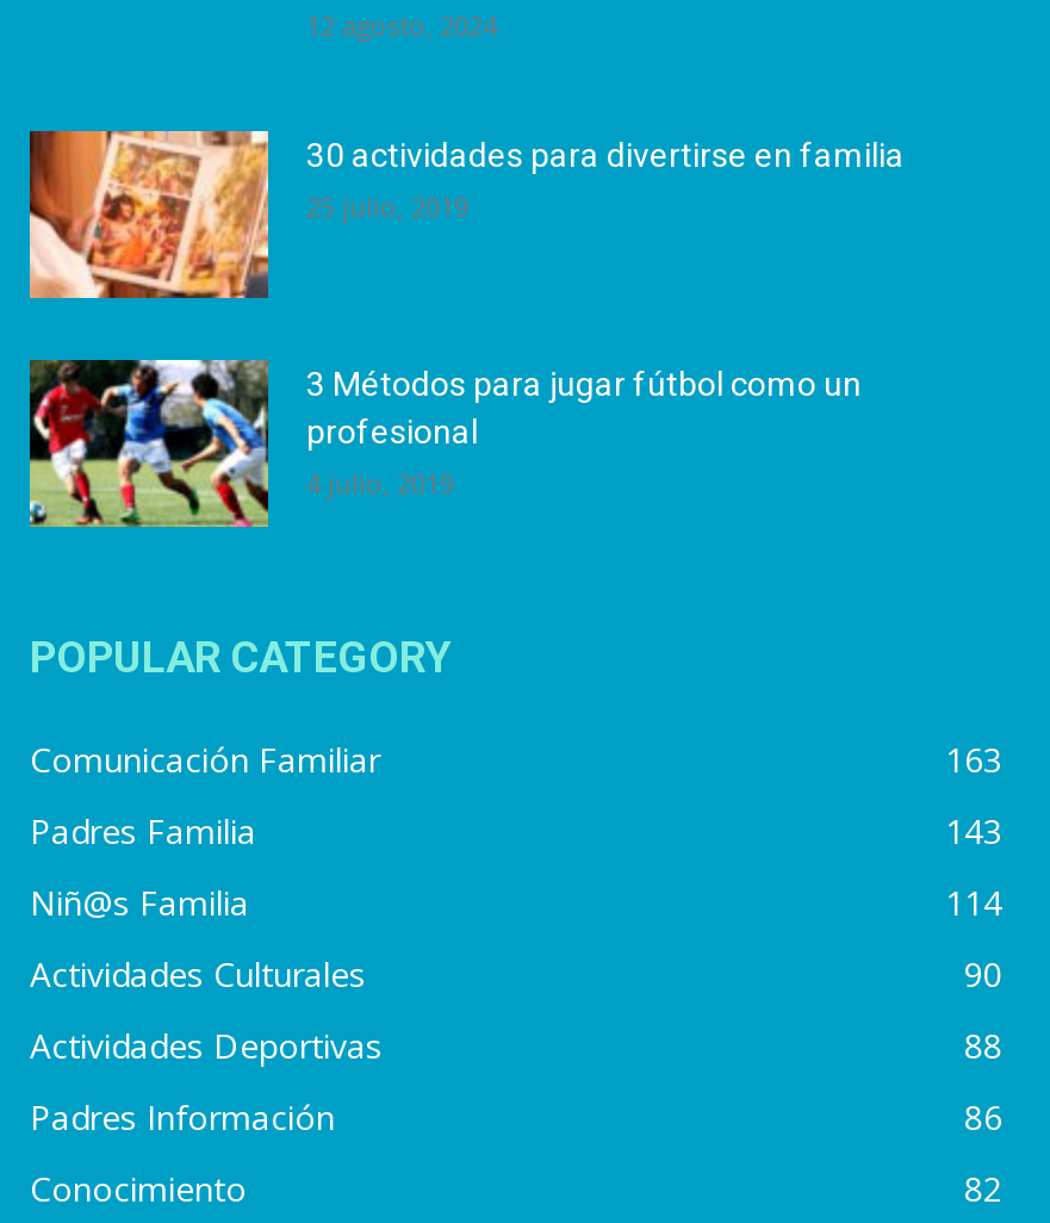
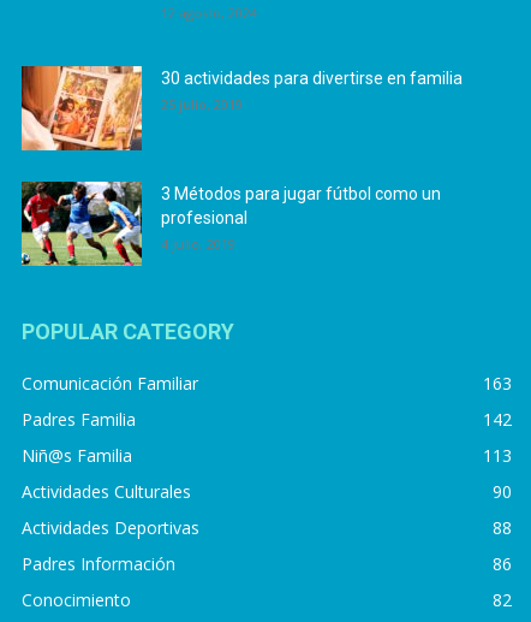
[945,809,1002,855] 143 -> [483,408,512,431] 142
[945,881,1002,926] 114 -> [483,445,512,467] 113

